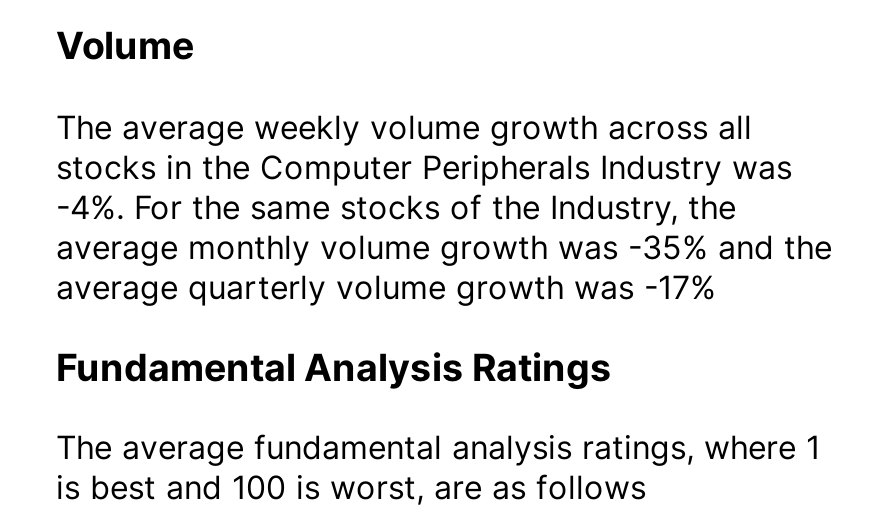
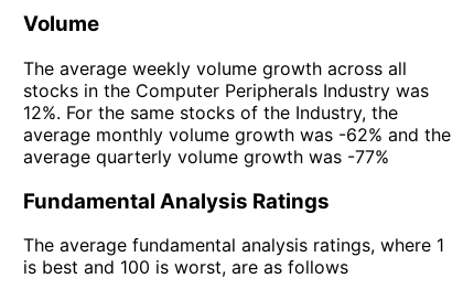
[56,187,736,227] -4%. For the same stocks of the Industry, the -> [23,101,398,124] 12%. For the same stocks of the Industry, the
[56,227,832,267] average monthly volume growth was -35% and the -> [23,124,451,146] average monthly volume growth was -62% and the
[56,267,716,307] average quarterly volume growth was -17% -> [23,146,389,168] average quarterly volume growth was -77%

